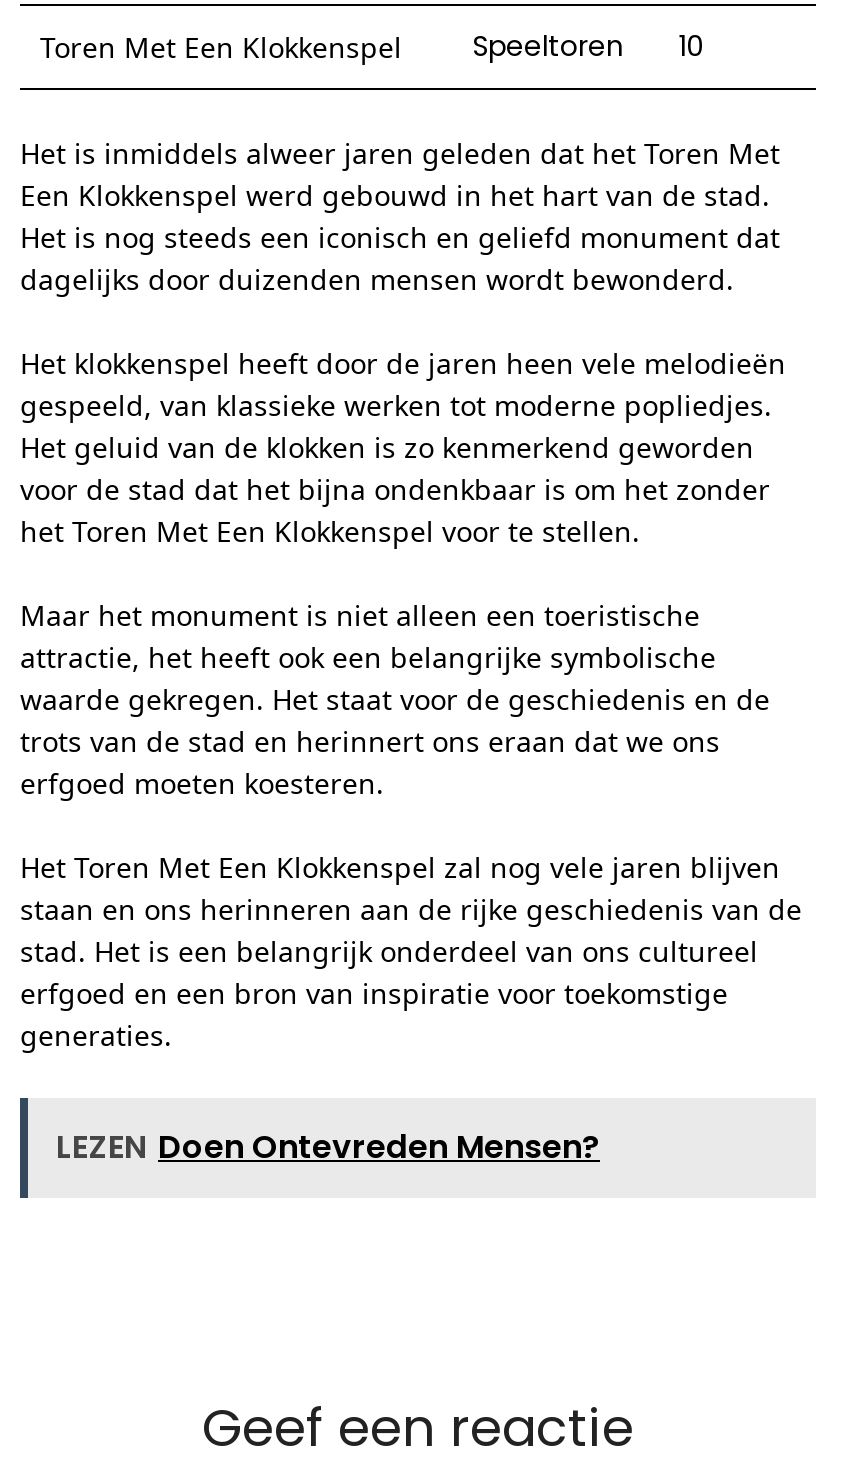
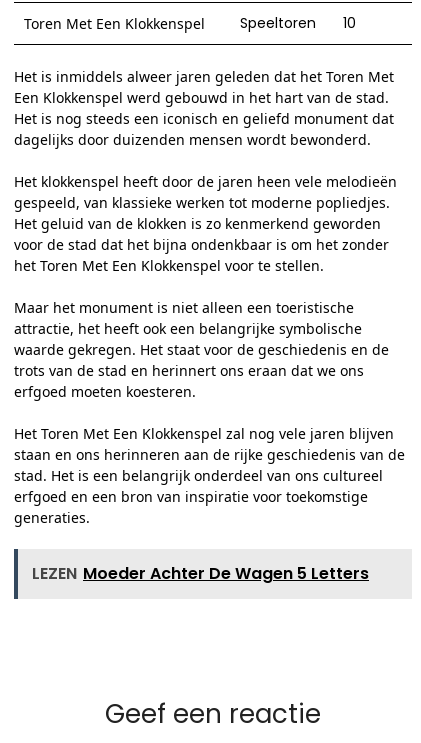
[56,1124,600,1170] LEZEN Doen Ontevreden Mensen? -> [32,562,369,585] LEZEN Moeder Achter De Wagen 5 Letters

